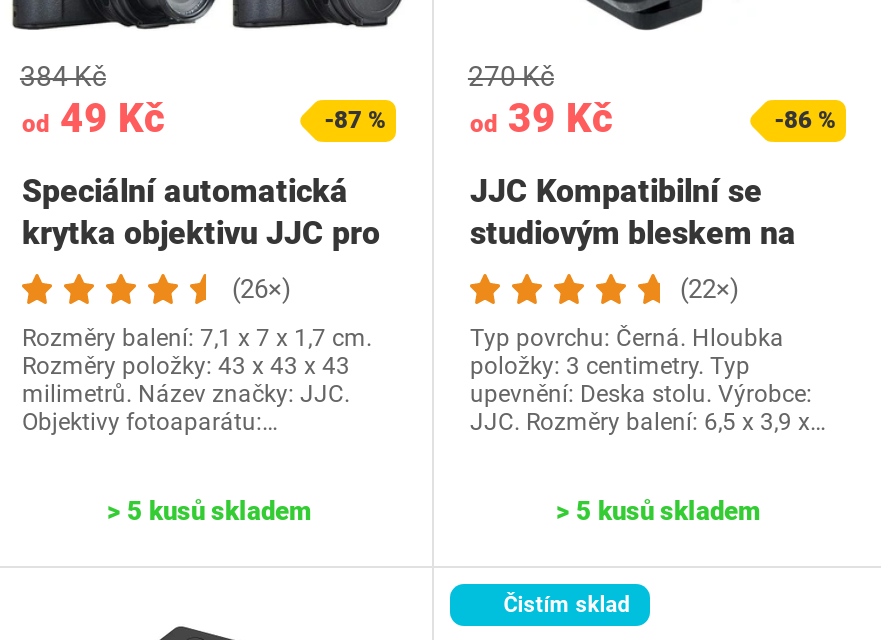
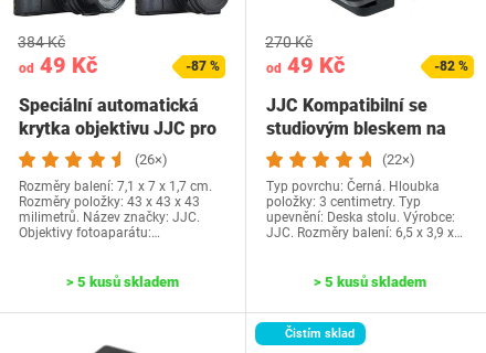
[470,94,612,142] od 39 Kč -> [266,52,345,78] od 49 Kč
[774,106,836,134] -86 % -> [434,58,468,74] -82 %

